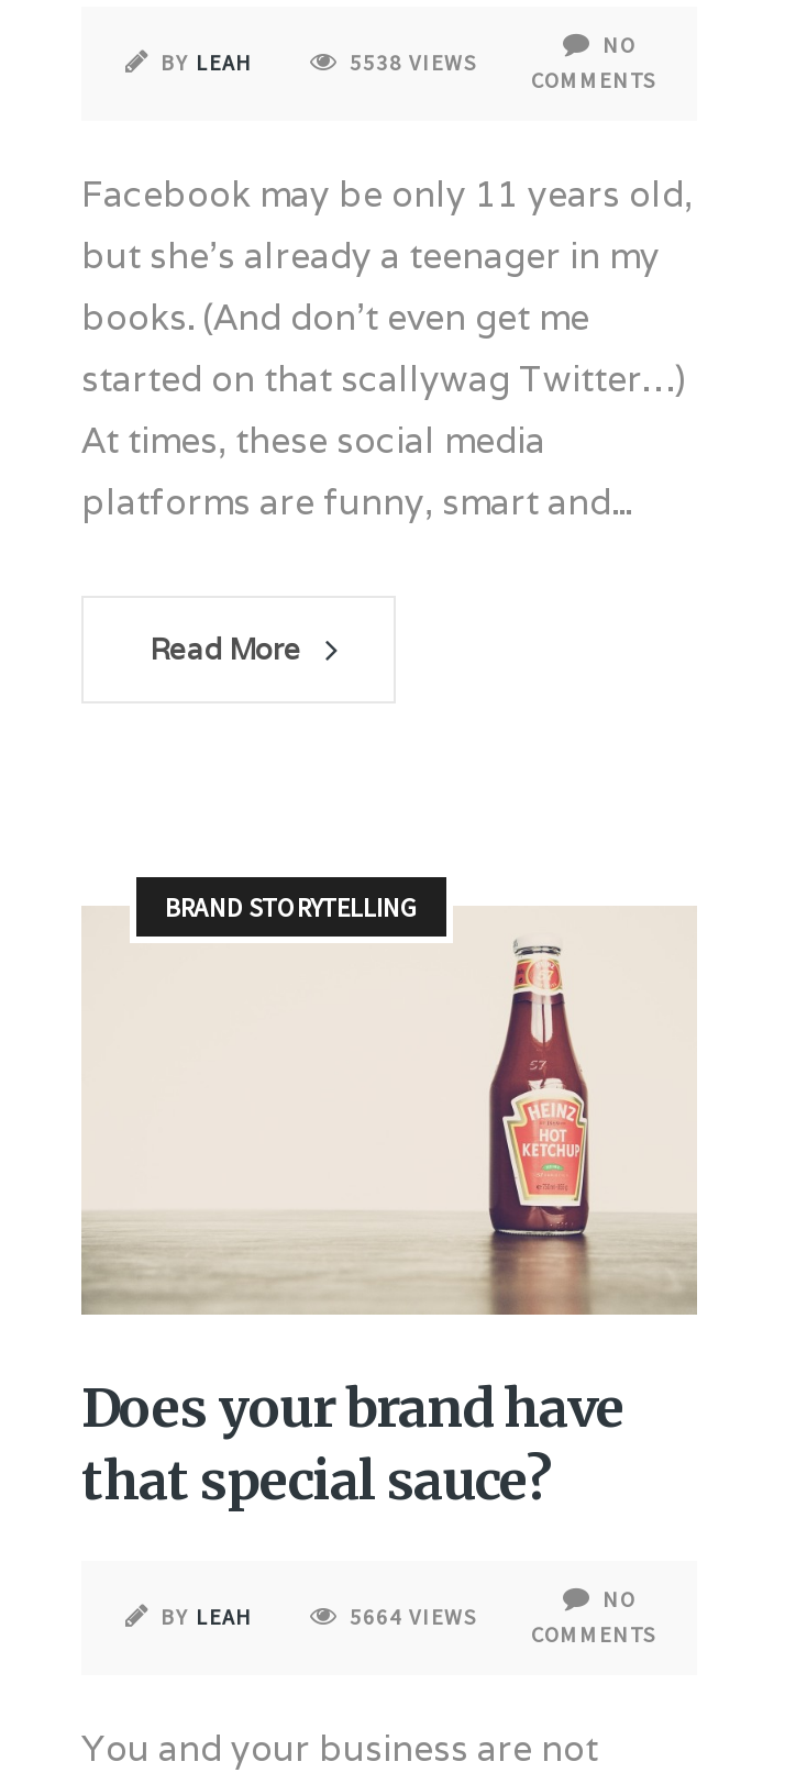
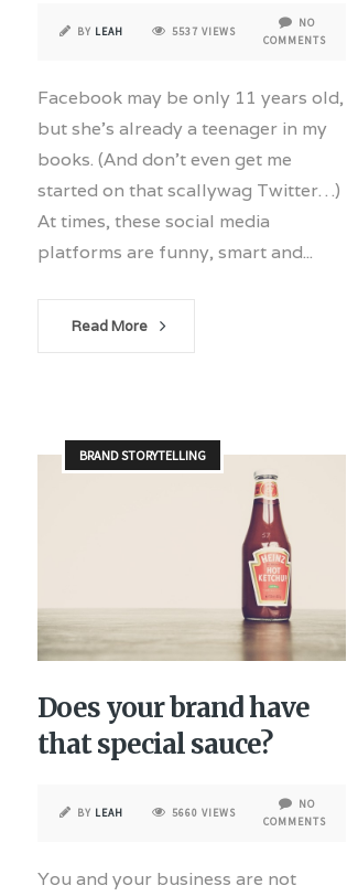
[350,48,477,77] 5538 VIEWS -> [172,25,236,39] 5537 VIEWS
[350,1603,477,1632] 5664 VIEWS -> [172,805,236,820] 5660 VIEWS

